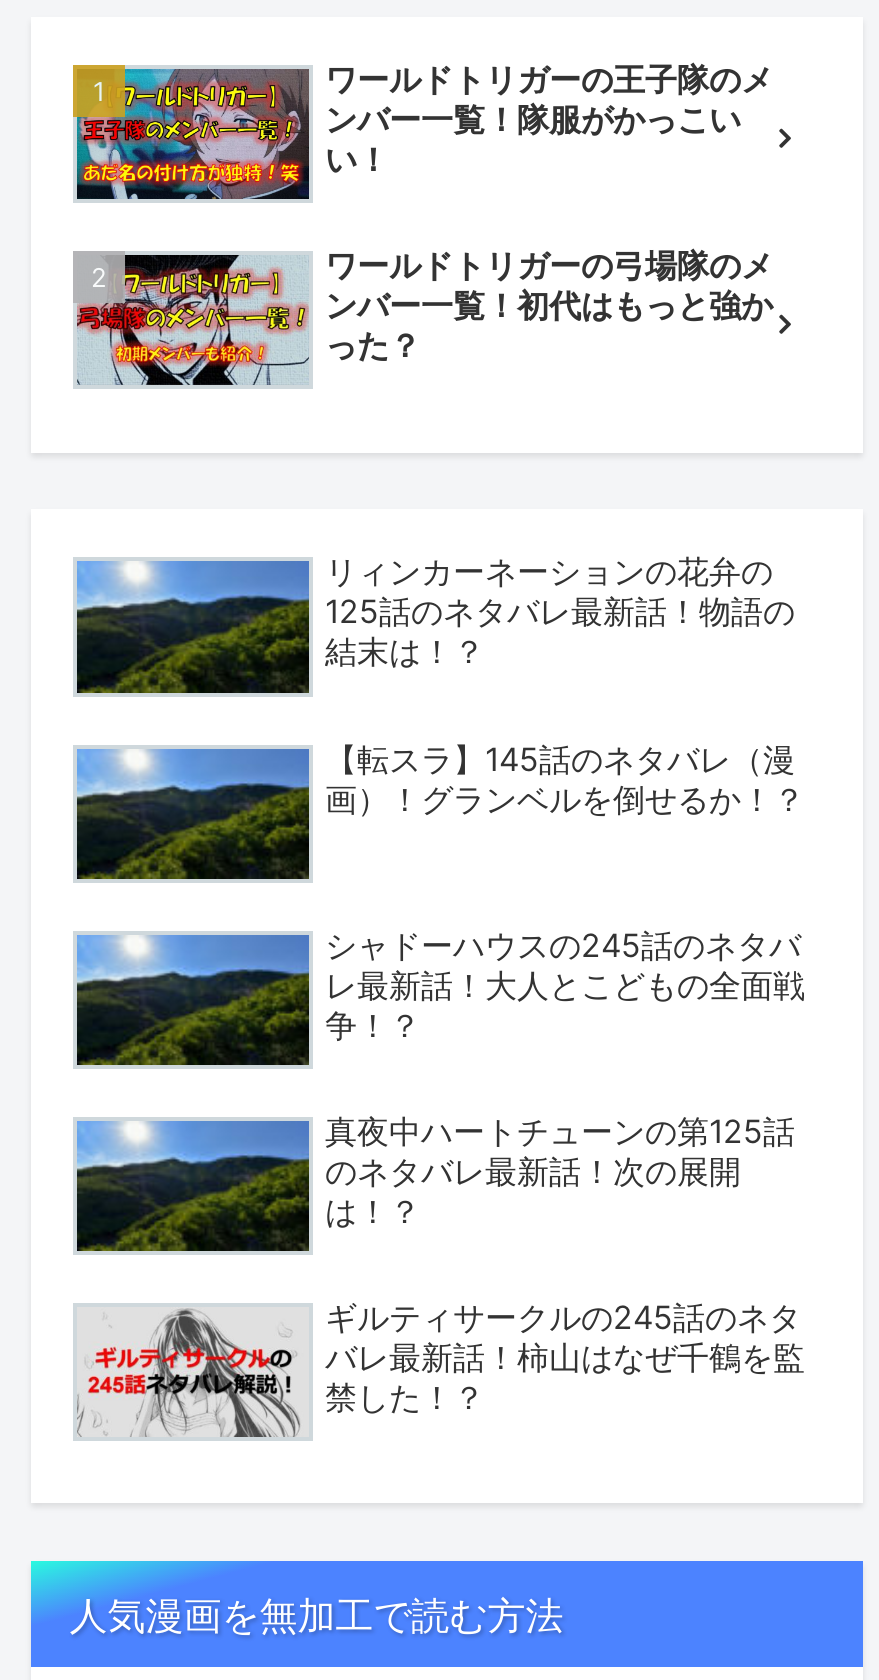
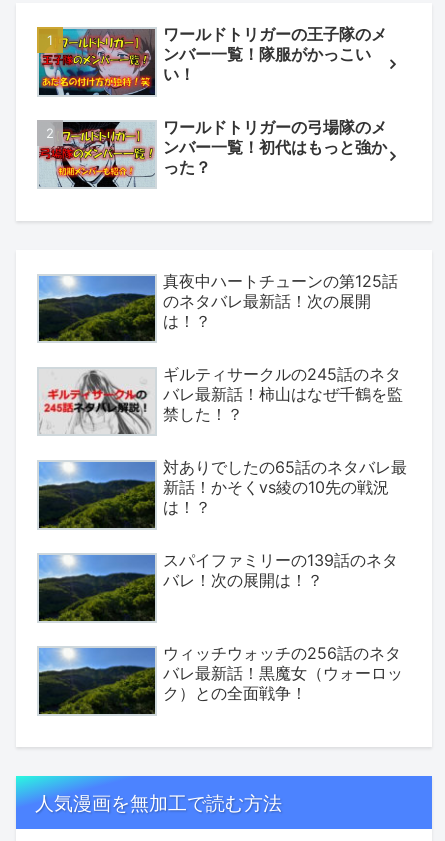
[325,552,805,818] リィンカーネーションの花弁の | 125話のネタバレ最新話！物語の | 結末は！？ | 【転スラ】145話のネタバレ（漫 | 画）！グランベルを倒せるか！？ -> none
moved [75,748,311,882] -> [38,647,156,715]: [image]
[325,924,805,1044] シャドーハウスの245話のネタバ | レ最新話！大人とこどもの全面戦 | 争！？ -> none
moved [73,1110,805,1417] -> [37,271,403,424]: [image] | 真夜中ハートチューンの第125話 | のネタバレ最新話！次の展開 | は！？ | ギルティサークルの245話のネタ | バレ最新話！柿山はなぜ千鶴を監 | 禁した！？
none -> [163,457,407,590] 対ありでしたの65話のネタバレ最 | 新話！かそくvs綾の10先の戦況 | は！？ | スパイファミリーの139話のネタ | バレ！次の展開は！？
none -> [163,643,403,703] ウィッチウォッチの256話のネタ | バレ最新話！黒魔女（ウォーロッ | ク）との全面戦争！

